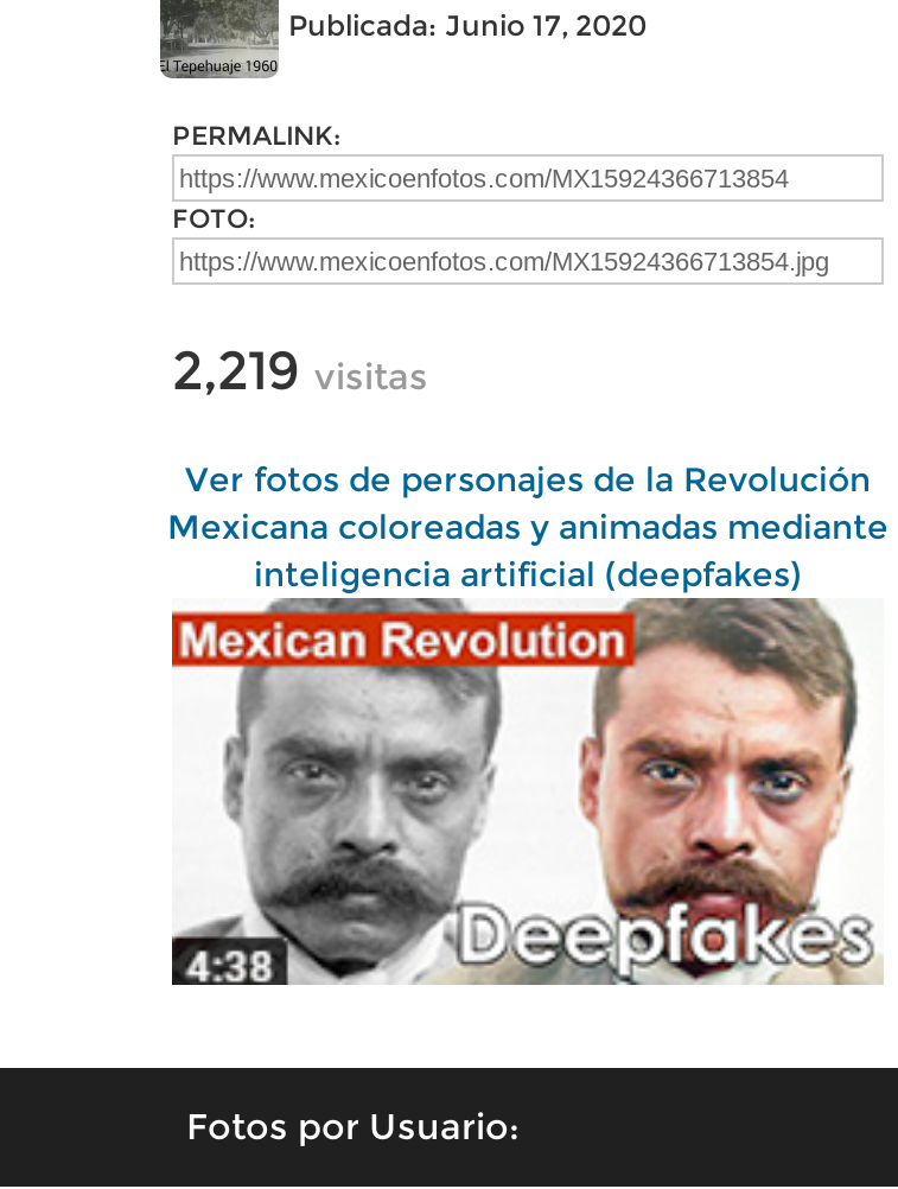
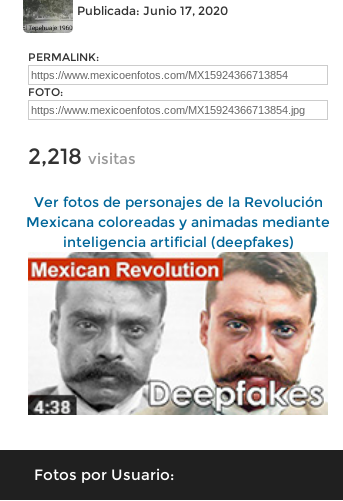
[172,337,428,403] 2,219 visitas -> [28,142,136,170] 2,218 visitas

